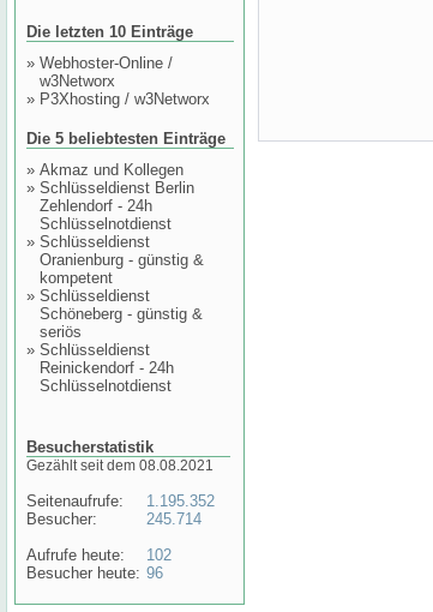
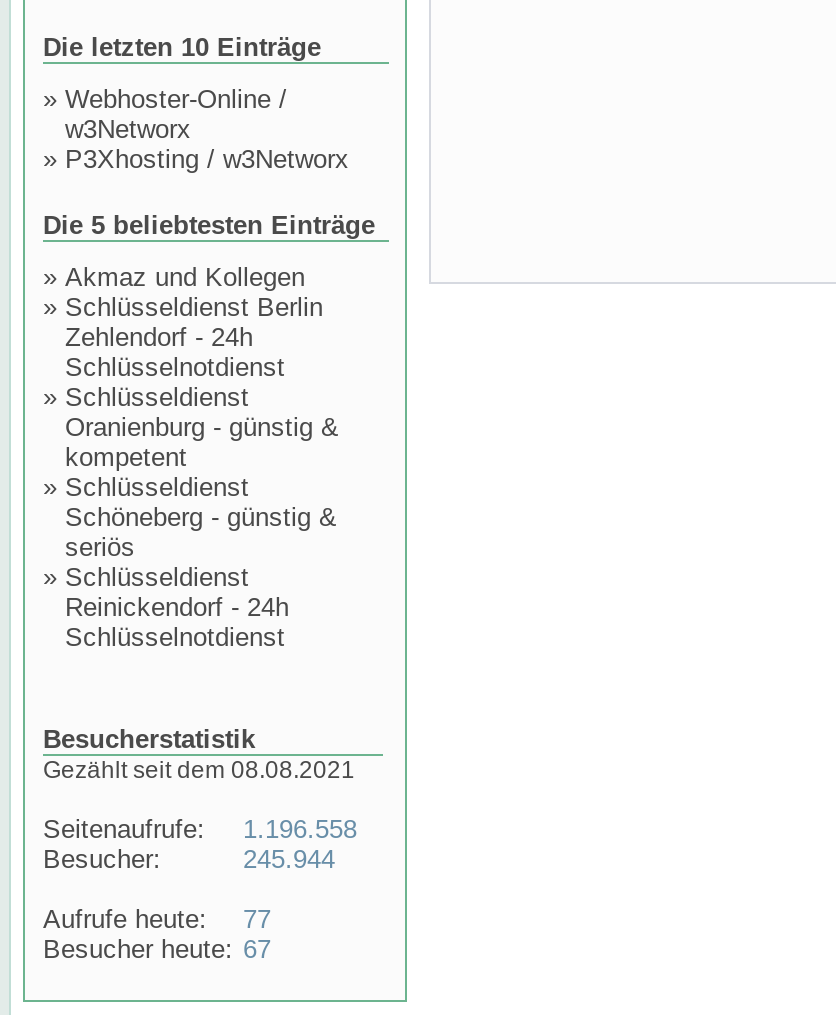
[26,492,215,510] Seitenaufrufe: 1.195.352 -> [43,814,357,844] Seitenaufrufe: 1.196.558
[146,510,202,528] 245.714 -> [243,844,335,874] 245.944
[26,546,172,564] Aufrufe heute: 102 -> [43,904,271,934] Aufrufe heute: 77
[26,564,163,582] Besucher heute: 96 -> [43,934,271,964] Besucher heute: 67

